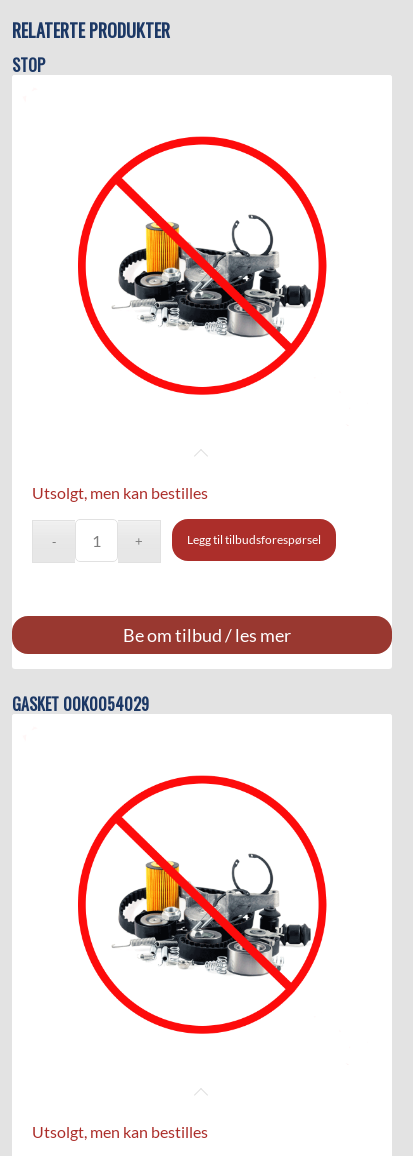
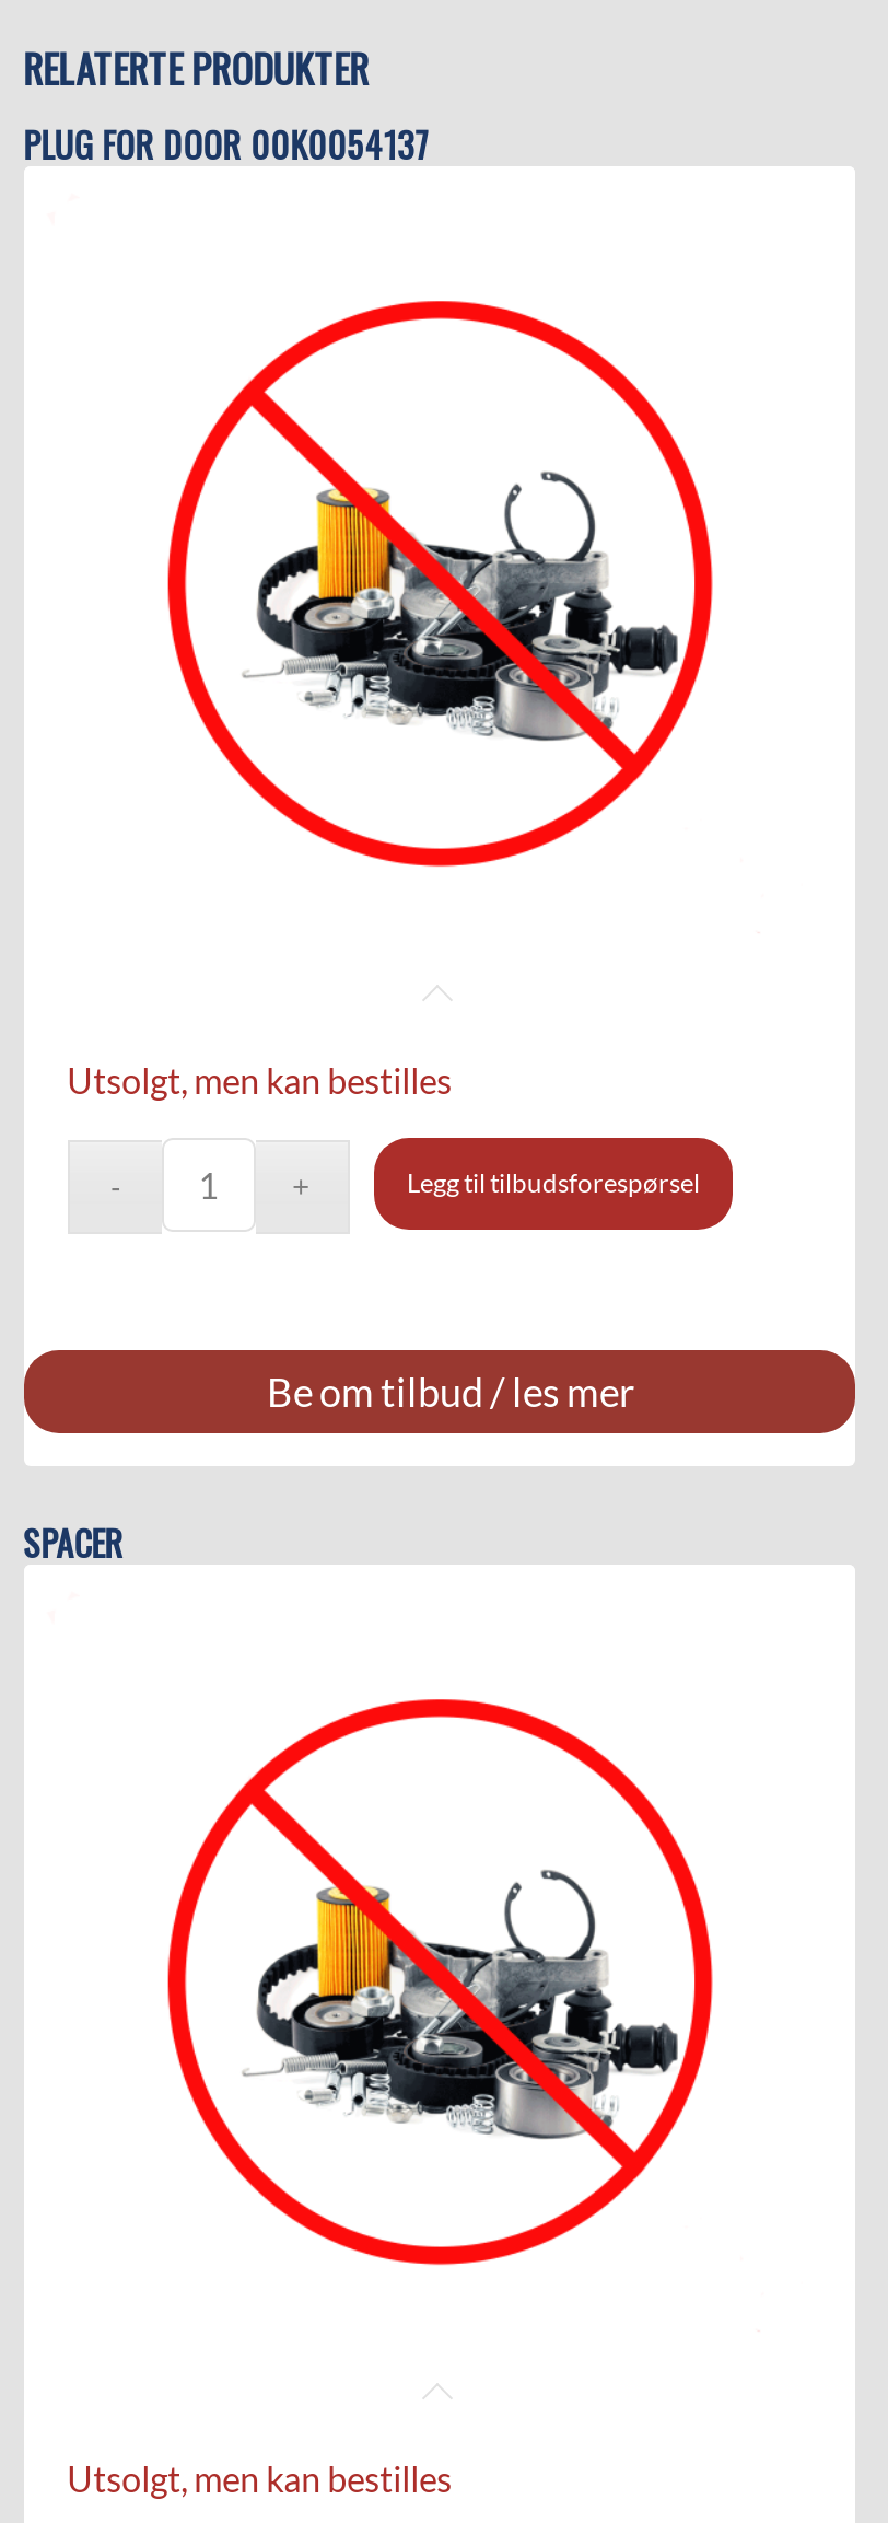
[12,53,45,77] STOP -> [23,119,430,172] PLUG FOR DOOR 00K0054137
[12,692,149,716] GASKET 00K0054029 -> [23,1517,124,1569] SPACER

